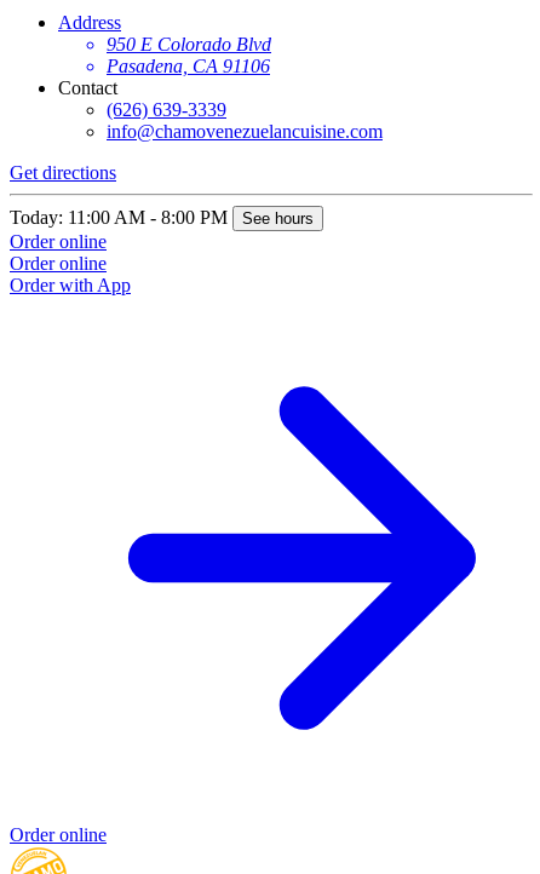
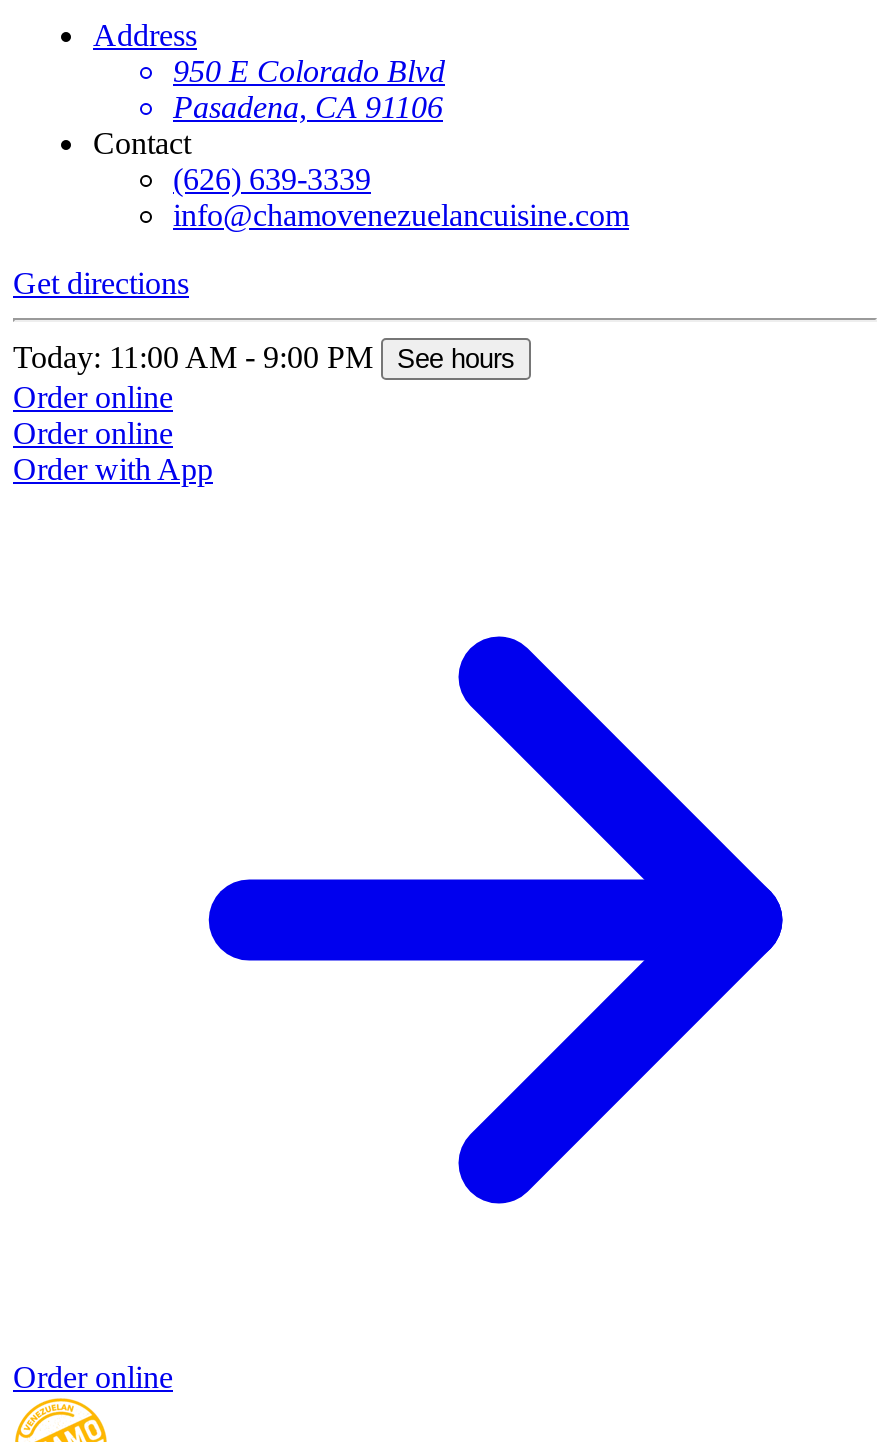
[10,207,314,227] Today: 11:00 AM - 8:00 PM See hours -> [13,340,515,374] Today: 11:00 AM - 9:00 PM See hours

